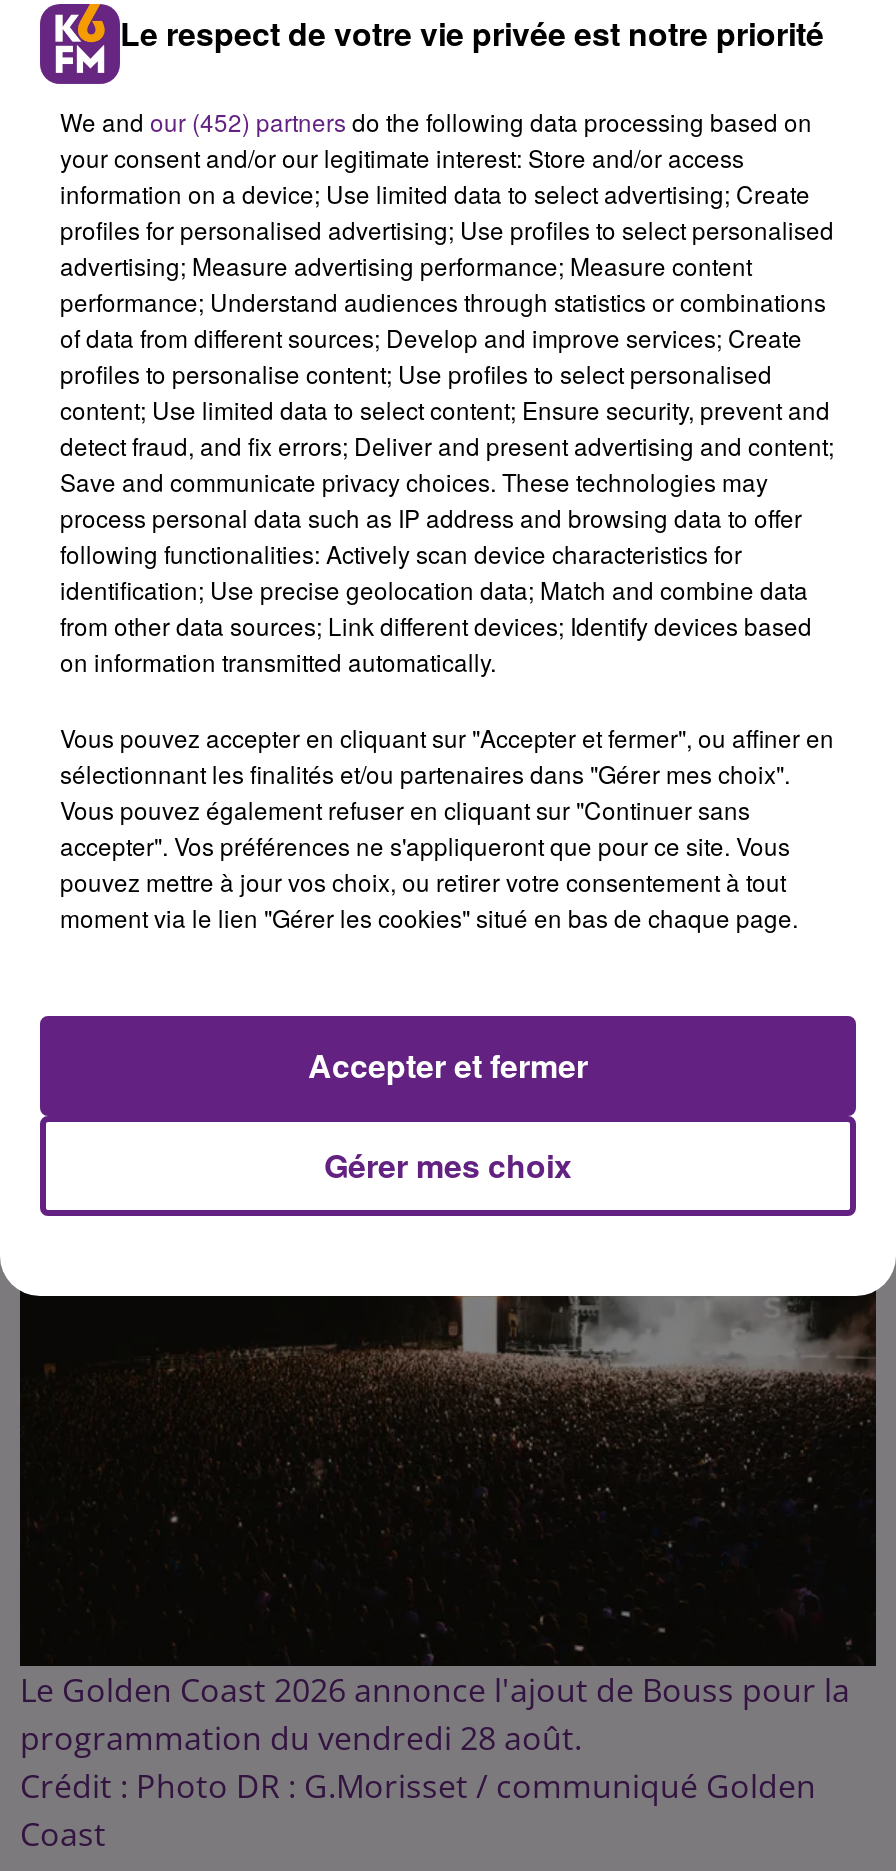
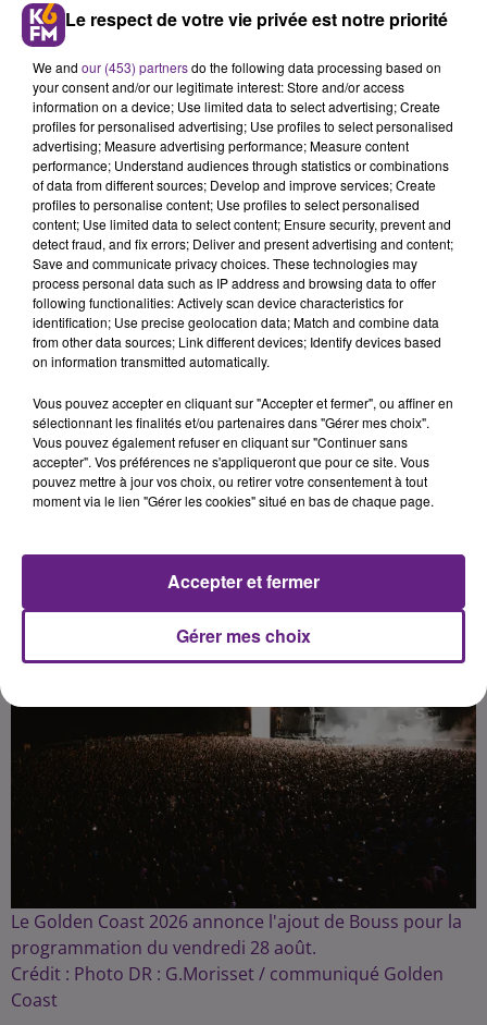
[60,104,812,138] We and our (452) partners do the following data processing based on -> [33,58,441,76] We and our (453) partners do the following data processing based on

